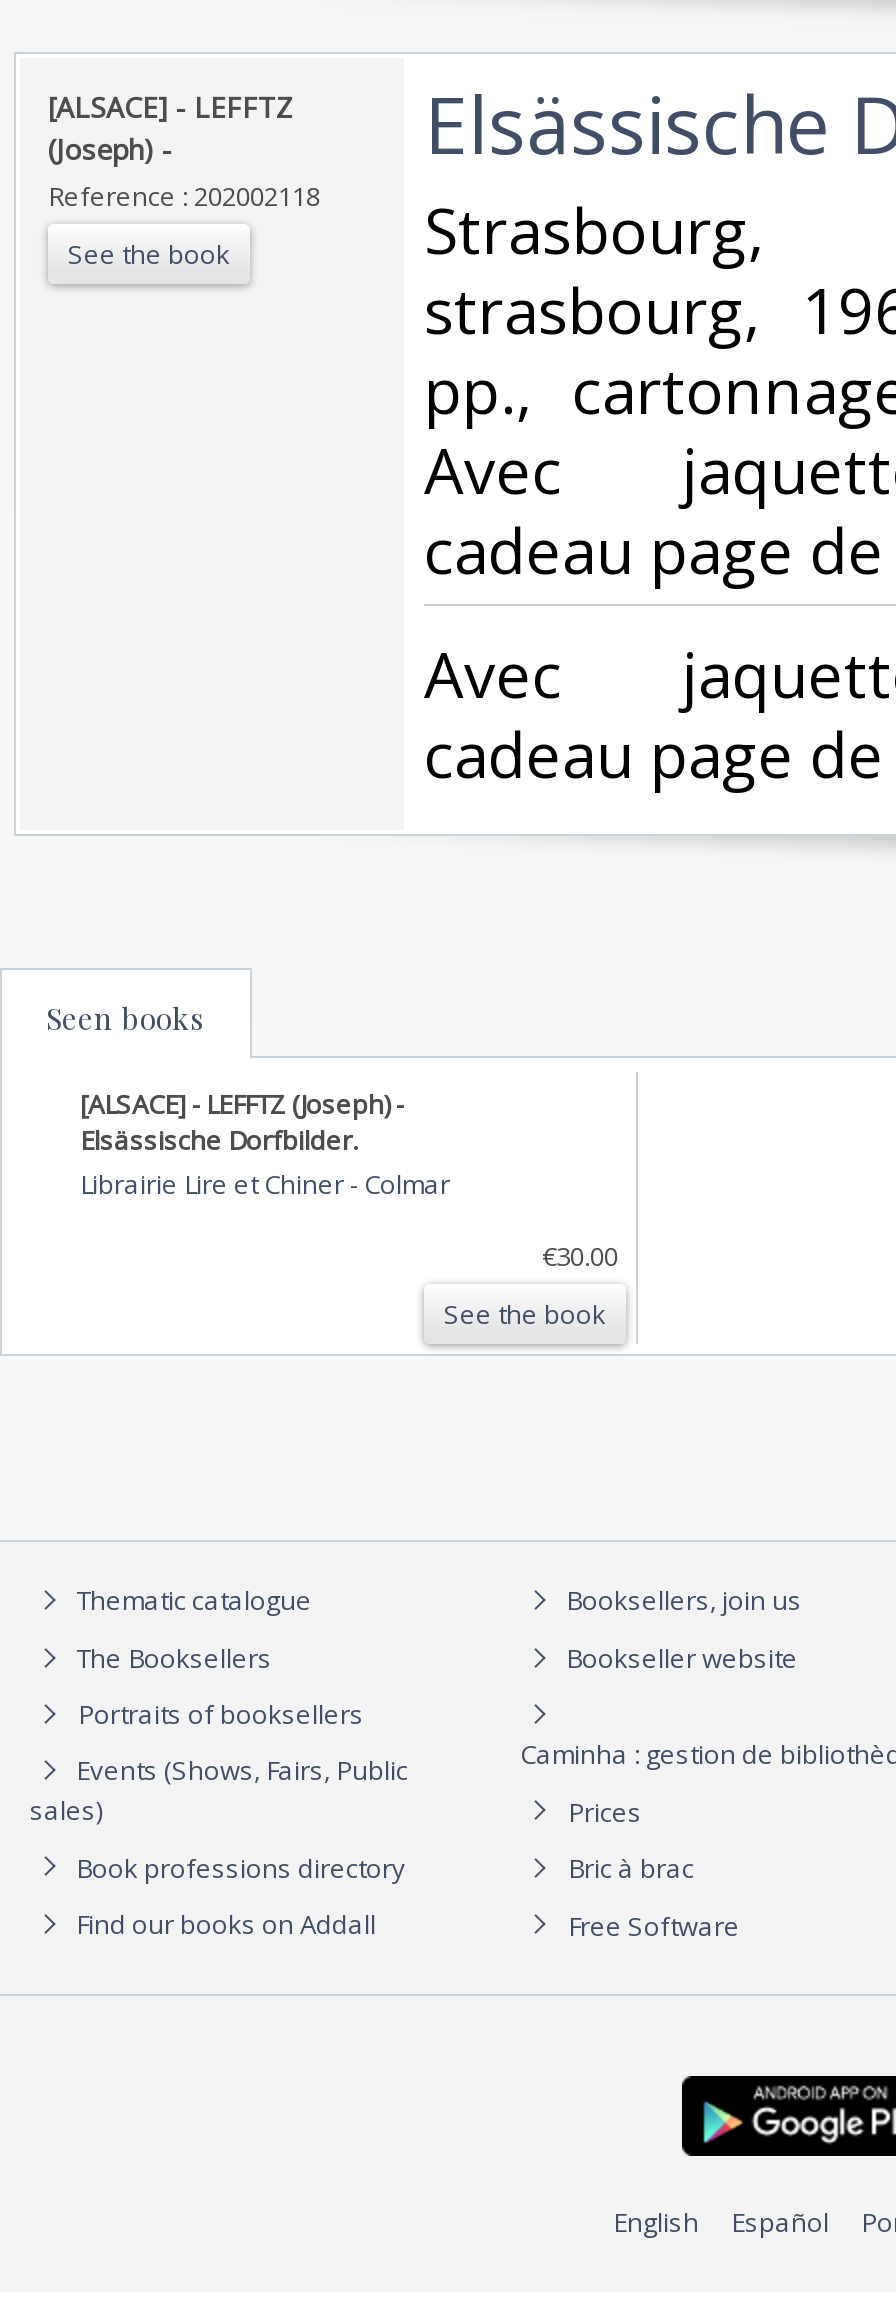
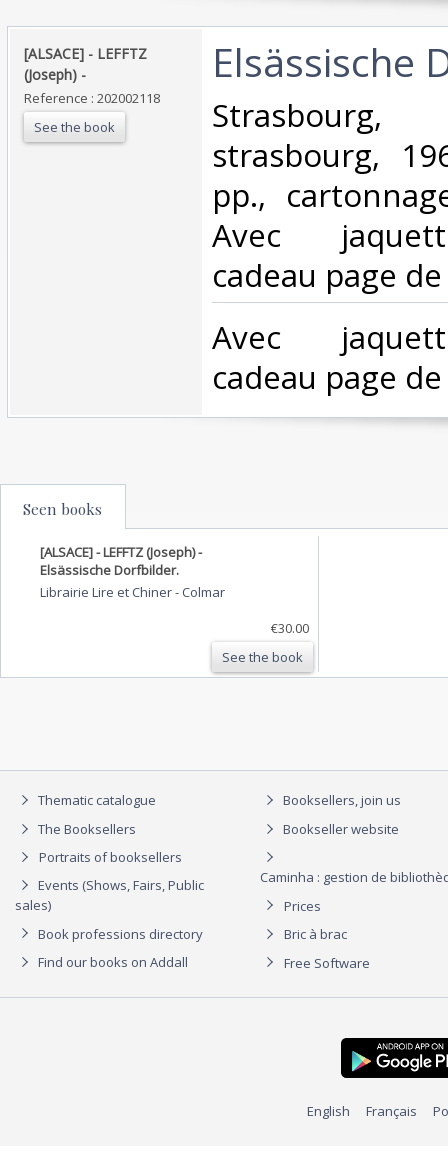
[731,2203,829,2239] Español -> [365,1102,416,1120] Français

